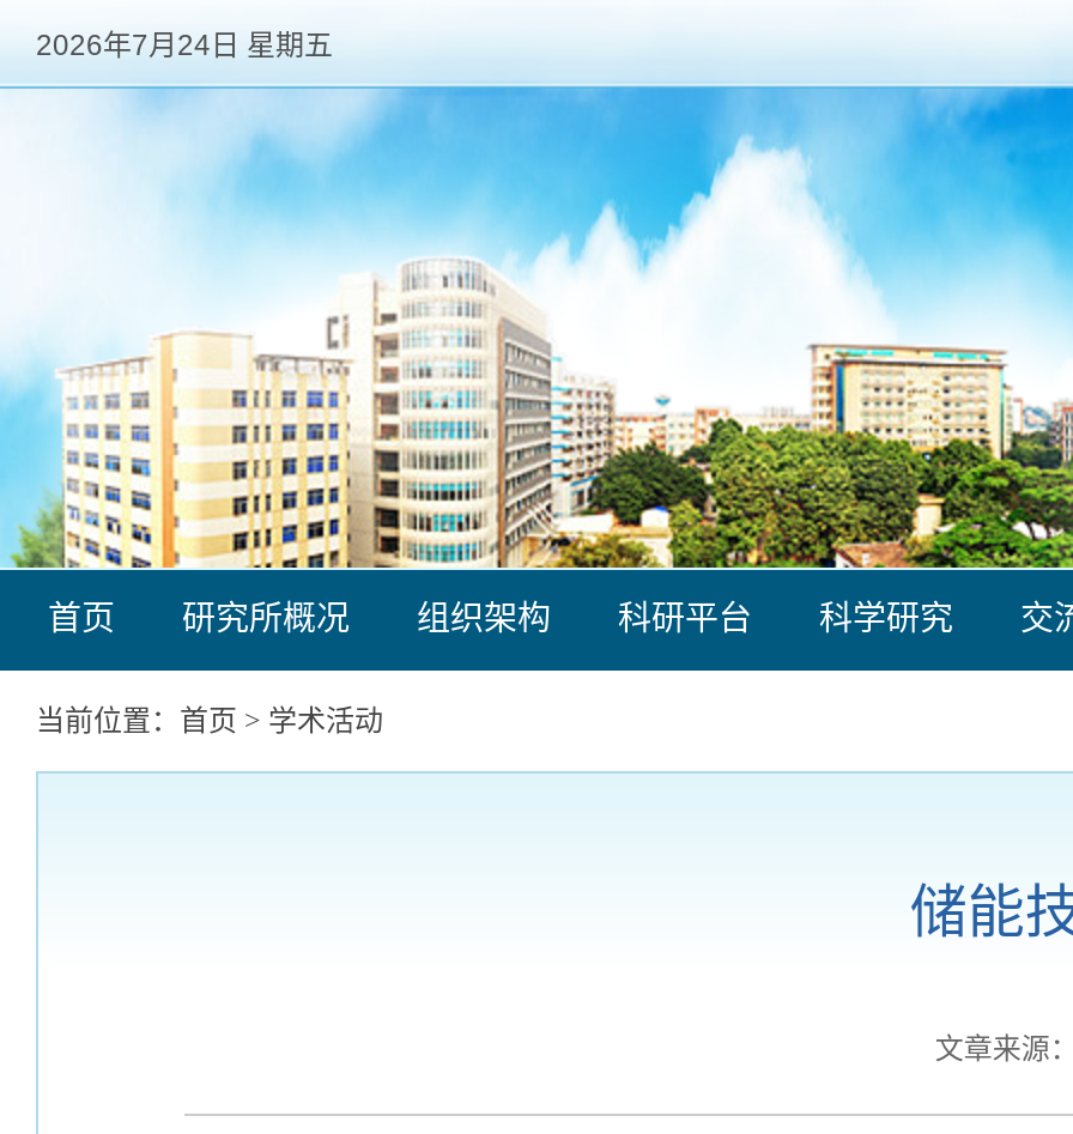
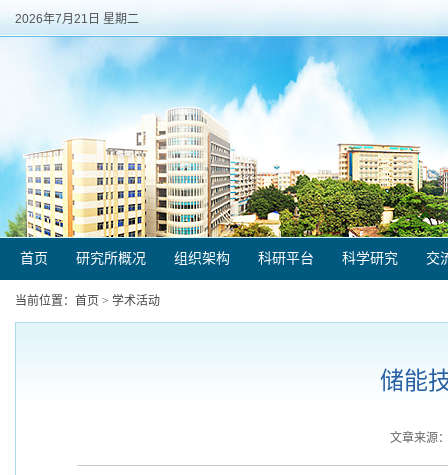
[36,29,333,62] 2026年7月24日 星期五 -> [15,12,139,26] 2026年7月21日 星期二

